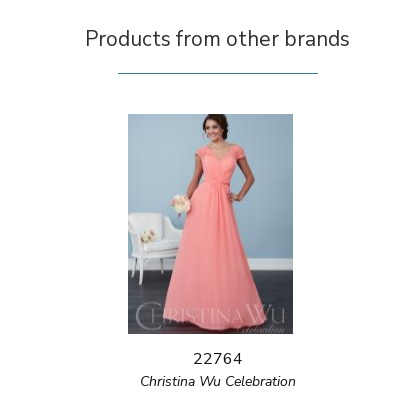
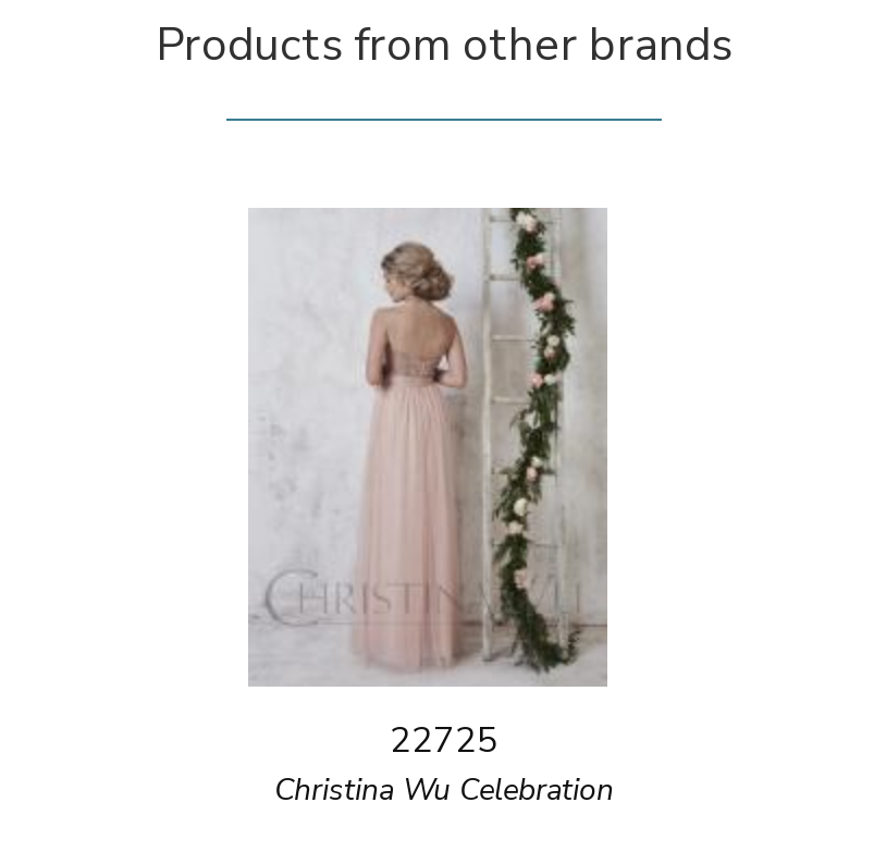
[128,113,294,370] [image] | 22764 -> [250,206,610,765] [image] | 22725

